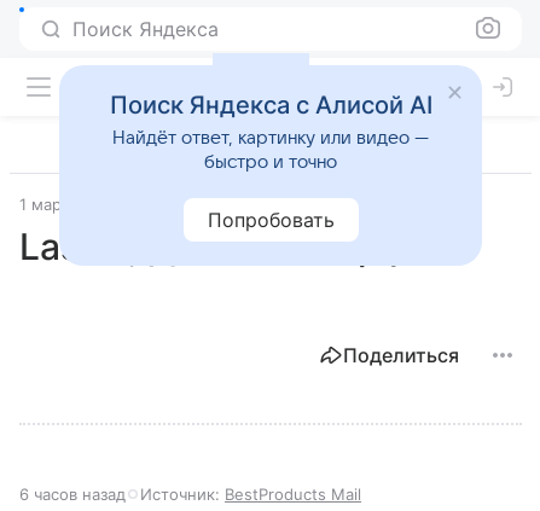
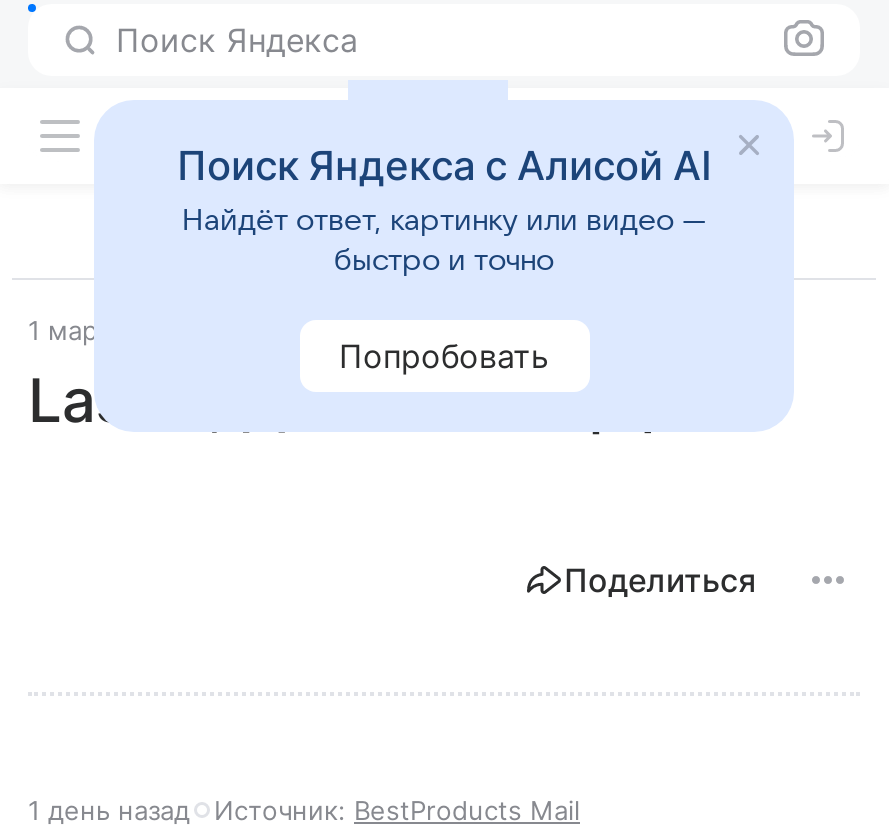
[19,484,361,504] 6 часов назад Источник: BestProducts Mail -> [28,794,580,826] 1 день назад Источник: BestProducts Mail

